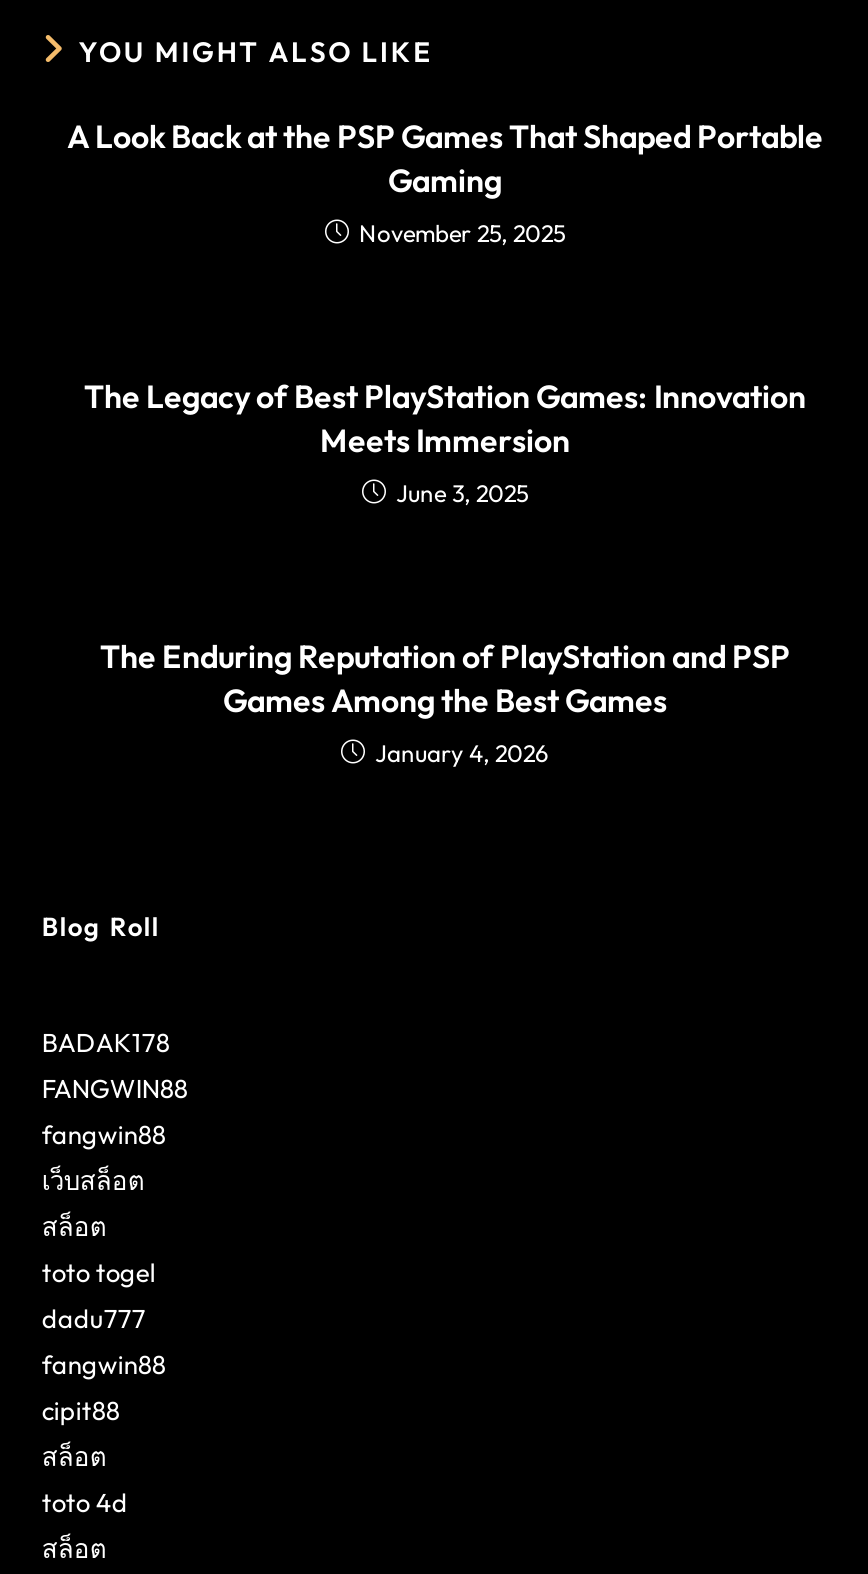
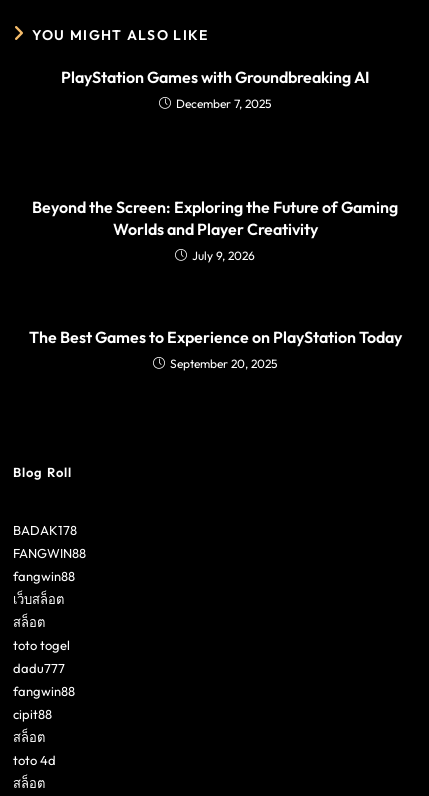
[67,117,823,249] A Look Back at the PSP Games That Shaped Portable | Gaming | November 25, 2025 -> [61,67,369,111] PlayStation Games with Groundbreaking AI | December 7, 2025
[84,377,806,509] The Legacy of Best PlayStation Games: Innovation | Meets Immersion | June 3, 2025 -> [32,197,398,263] Beyond the Screen: Exploring the Future of Gaming | Worlds and Player Creativity | July 9, 2026
[100,637,790,769] The Enduring Reputation of PlayStation and PSP | Games Among the Best Games | January 4, 2026 -> [28,327,401,371] The Best Games to Experience on PlayStation Today | September 20, 2025

